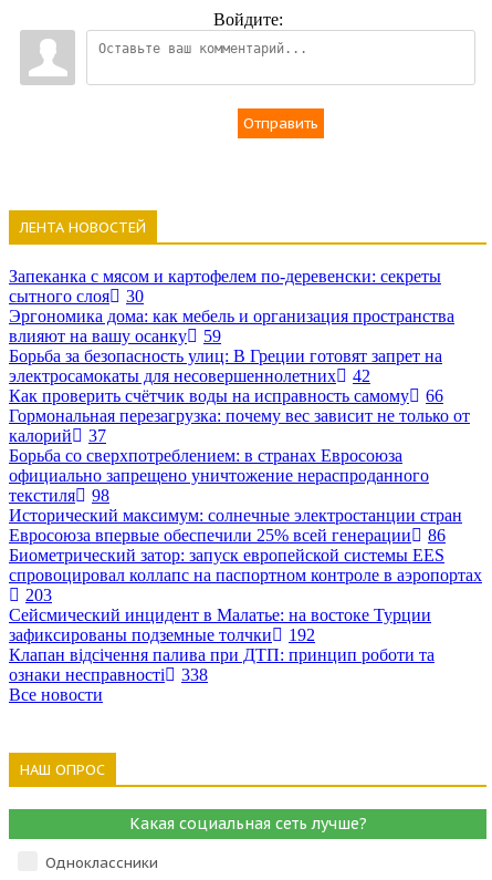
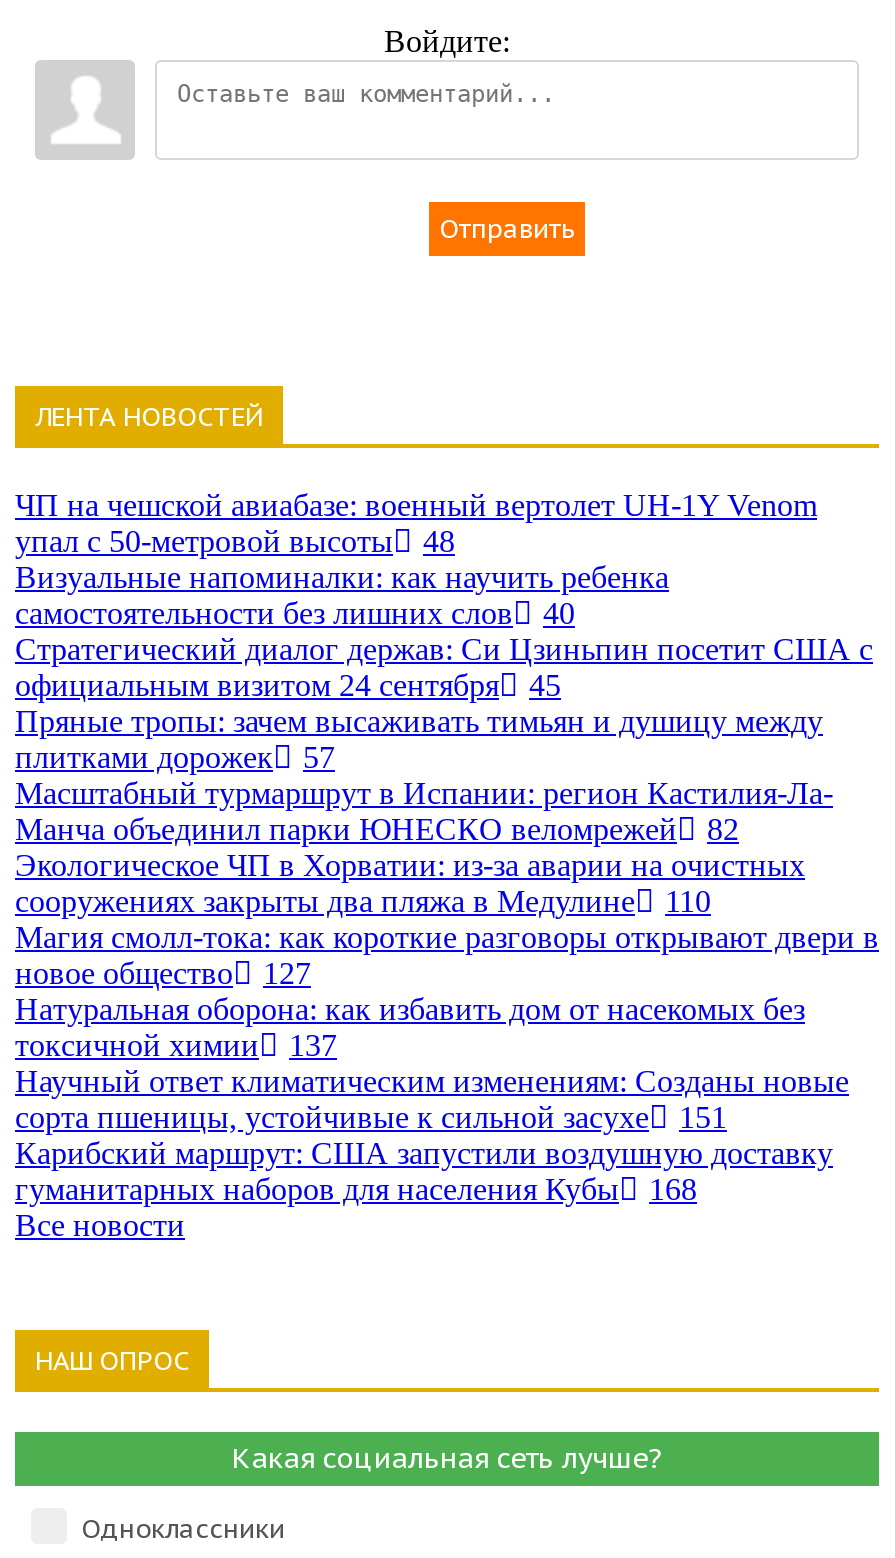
[9,267,482,684] Запеканка с мясом и картофелем по-деревенски: секреты | сытного слоя | 30 | Эргономика дома: как мебель и организация пространства | влияют на вашу осанку | 59 | Борьба за безопасность улиц: В Греции готовят запрет на | электросамокаты для несовершеннолетних | 42 | Как проверить счётчик воды на исправность самому | 66 | Гормональная перезагрузка: почему вес зависит не только от | калорий | 37 | Борьба со сверхпотреблением: в странах Евросоюза | официально запрещено уничтожение нераспроданного | текстиля | 98 | Исторический максимум: солнечные электростанции стран | Евросоюза впервые обеспечили 25% всей генерации | 86 | Биометрический затор: запуск европейской системы EES | спровоцировал коллапс на паспортном контроле в аэропортах | 203 | Сейсмический инцидент в Малатье: на востоке Турции | зафиксированы подземные толчки | 192 | Клапан відсічення палива при ДТП: принцип роботи та | ознаки несправності | 338 -> [15,488,879,1206] ЧП на чешской авиабазе: военный вертолет UH-1Y Venom | упал с 50-метровой высоты | 48 | Визуальные напоминалки: как научить ребенка | самостоятельности без лишних слов | 40 | Стратегический диалог держав: Си Цзиньпин посетит США с | официальным визитом 24 сентября | 45 | Пряные тропы: зачем высаживать тимьян и душицу между | плитками дорожек | 57 | Масштабный турмаршрут в Испании: регион Кастилия-Ла- | Манча объединил парки ЮНЕСКО веломрежей | 82 | Экологическое ЧП в Хорватии: из-за аварии на очистных | сооружениях закрыты два пляжа в Медулине | 110 | Магия смолл-тока: как короткие разговоры открывают двери в | новое общество | 127 | Натуральная оборона: как избавить дом от насекомых без | токсичной химии | 137 | Научный ответ климатическим изменениям: Созданы новые | сорта пшеницы, устойчивые к сильной засухе | 151 | Карибский маршрут: США запустили воздушную доставку | гуманитарных наборов для населения Кубы | 168

